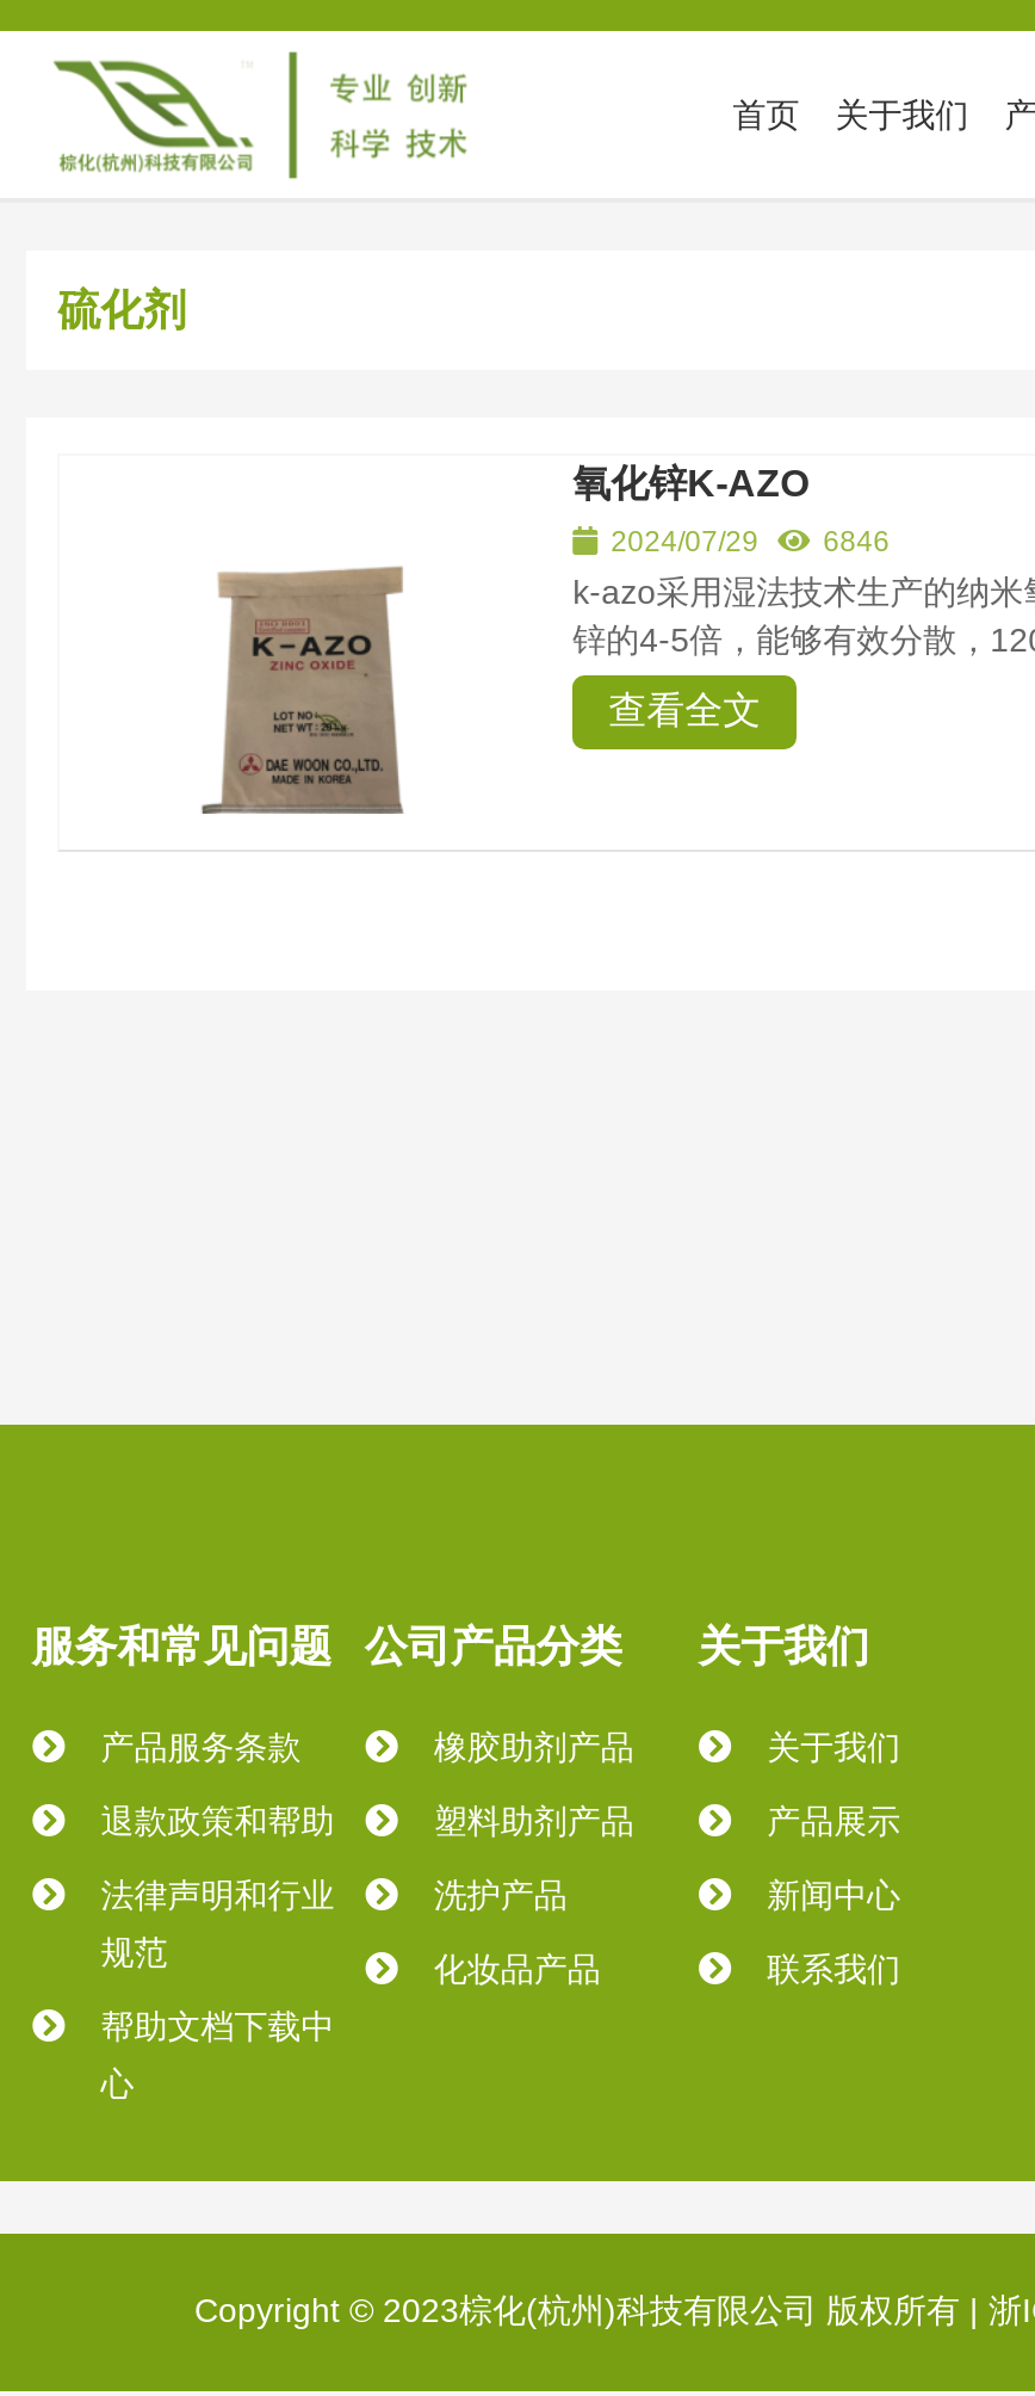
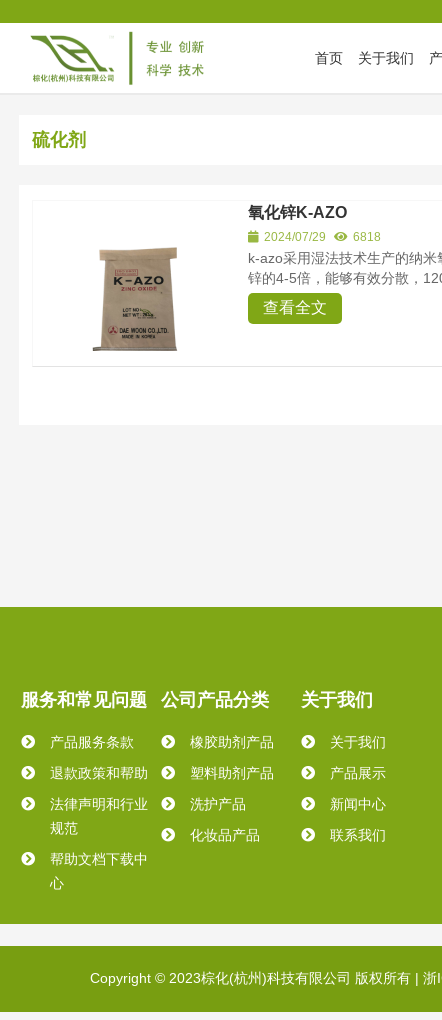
[611,525,890,558] 2024/07/29 6846 -> [264,230,381,244] 2024/07/29 6818

